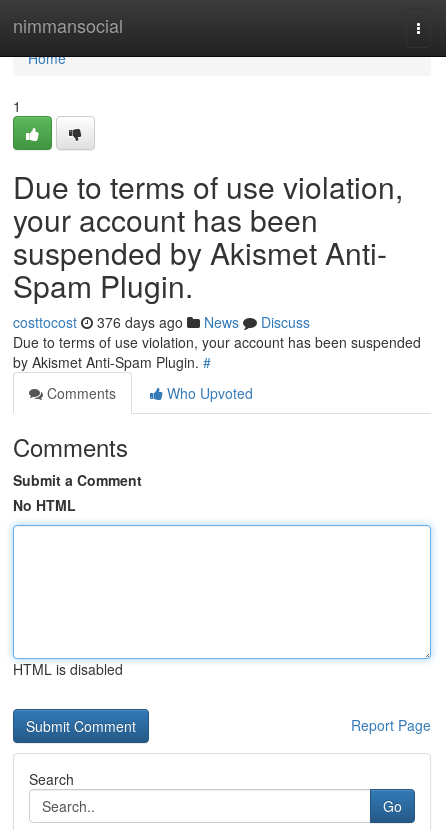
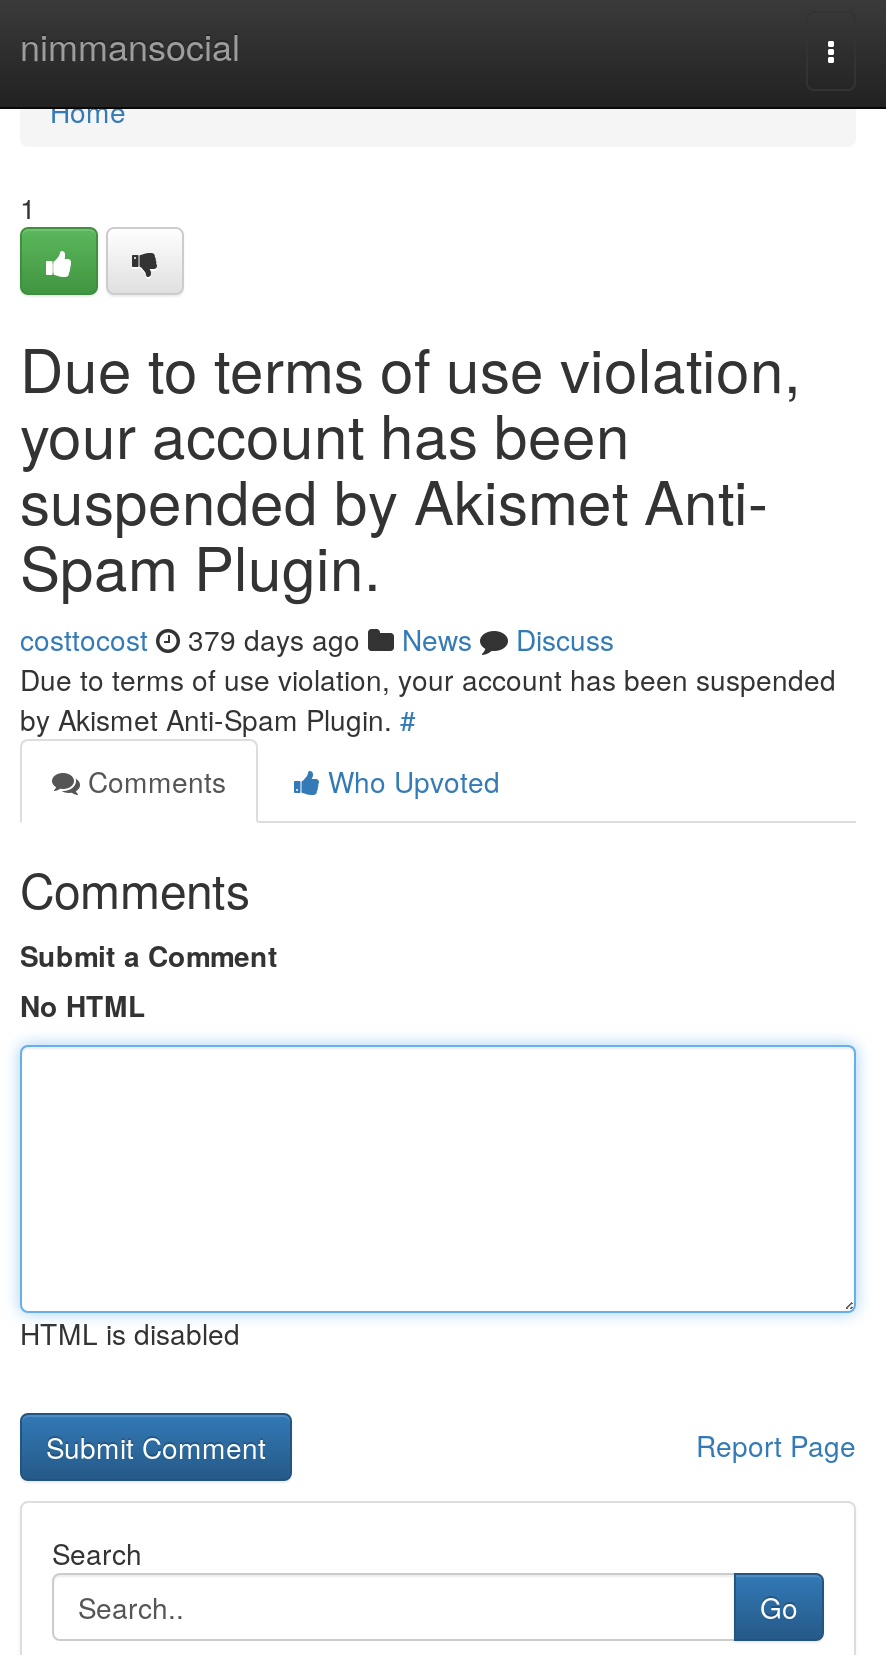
[13,312,310,332] costtocost 376 days ago News Discuss -> [20,619,614,659] costtocost 379 days ago News Discuss

